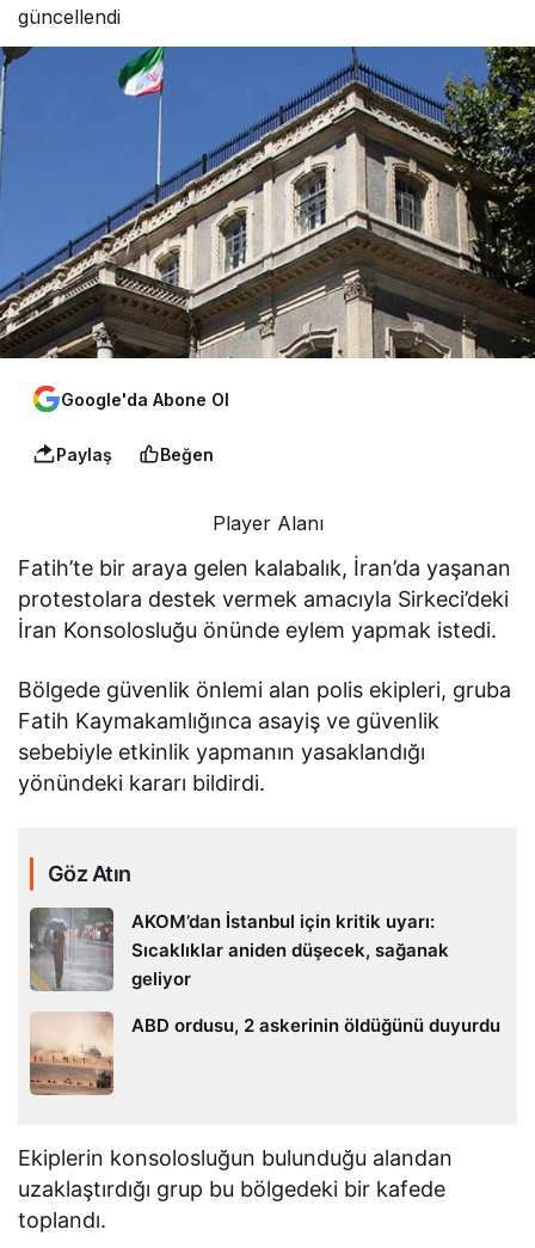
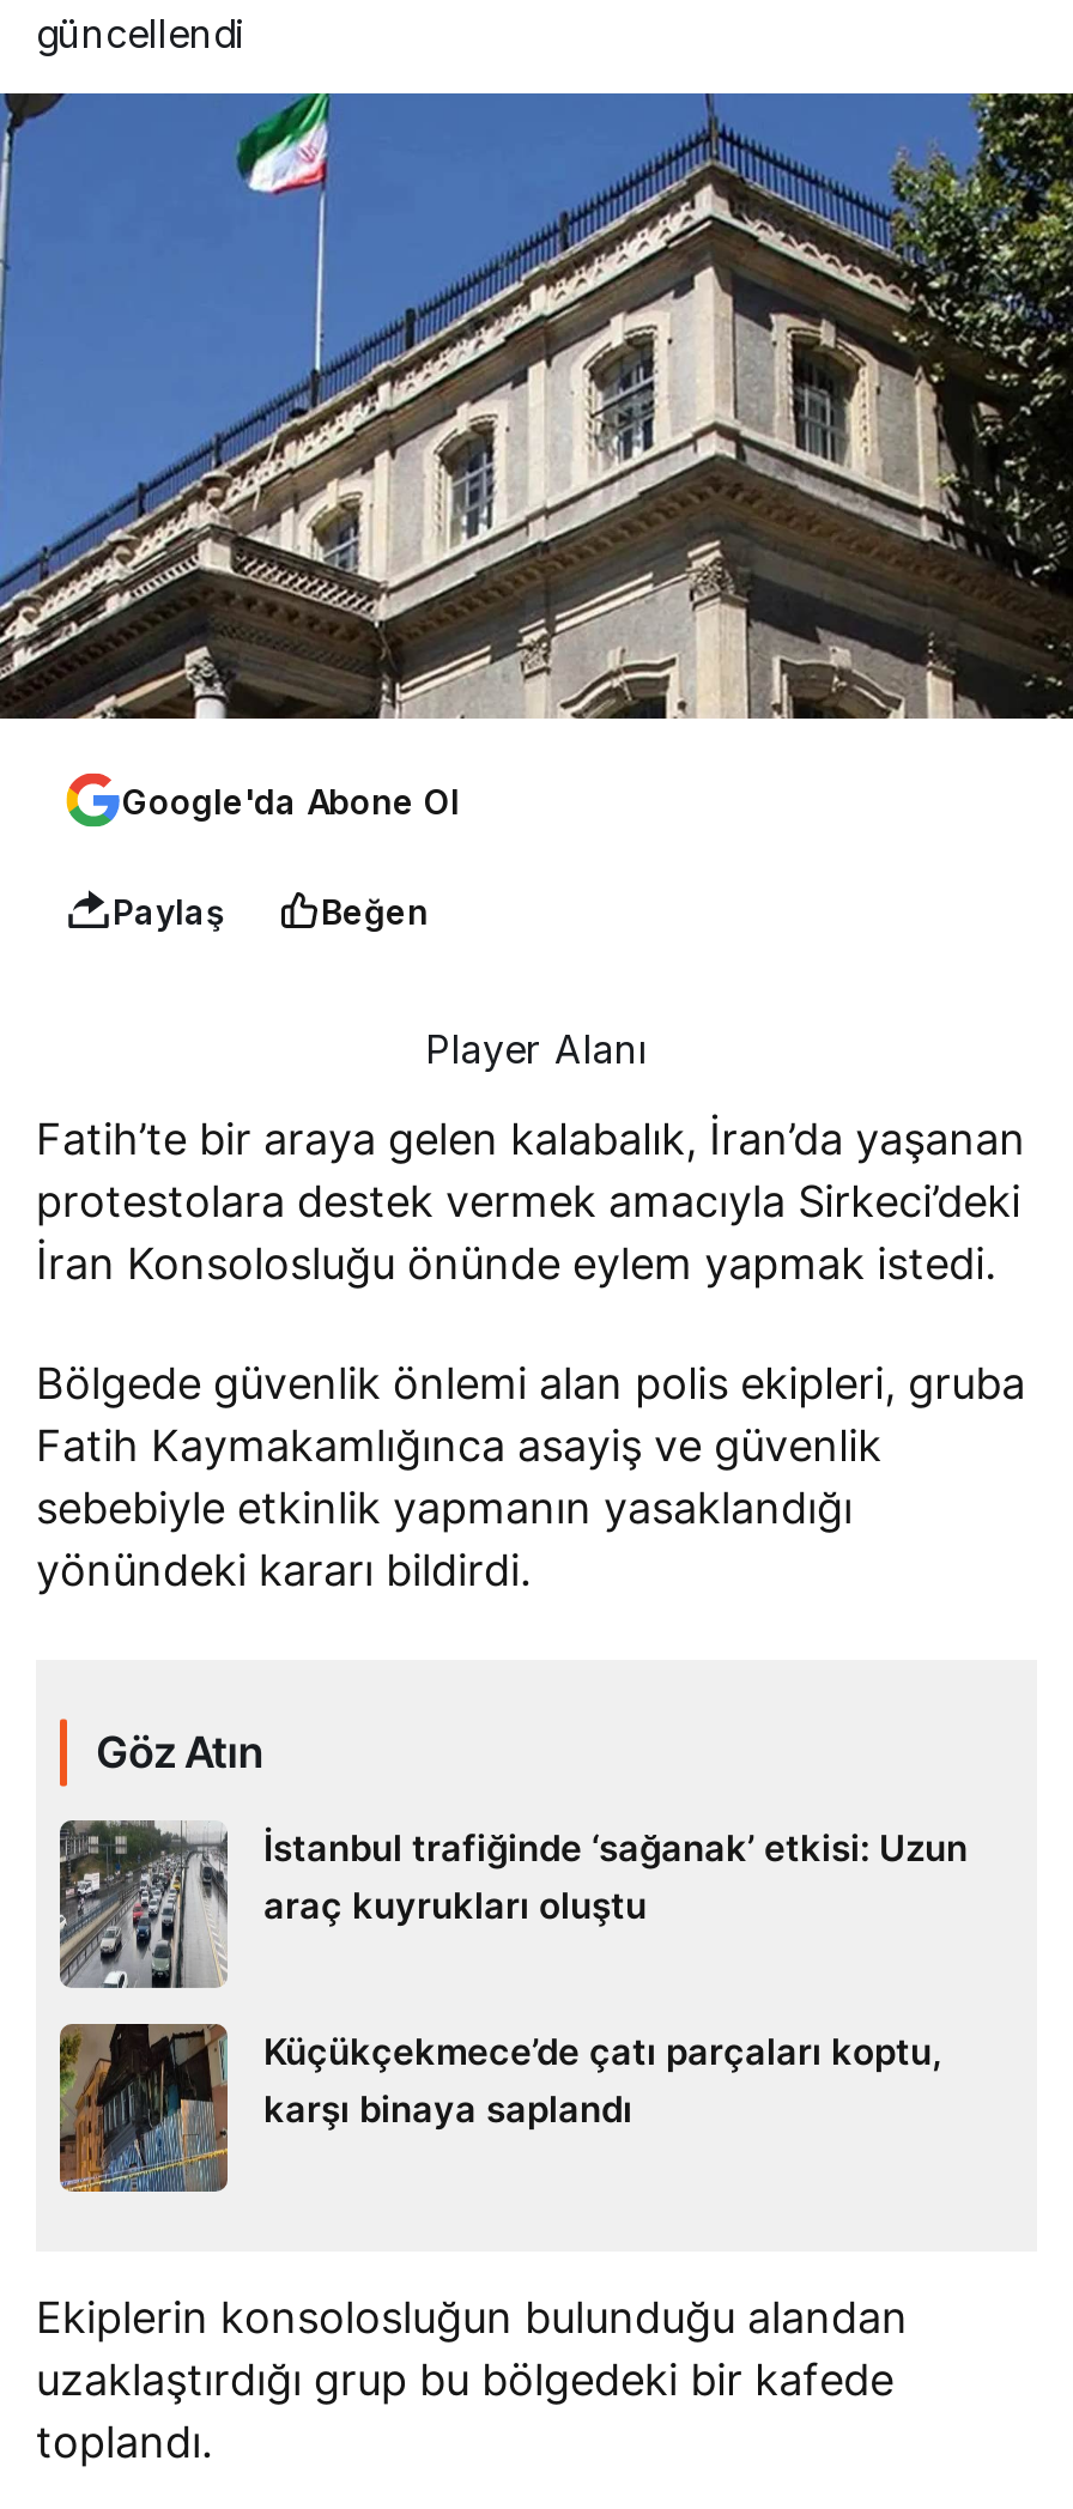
[30,906,449,990] [image] | AKOM’dan İstanbul için kritik uyarı: | Sıcaklıklar aniden düşecek, sağanak | geliyor -> [62,1820,968,1988] [image] | İstanbul trafiğinde ‘sağanak’ etkisi: Uzun | araç kuyrukları oluştu
[30,1012,500,1095] [image] | ABD ordusu, 2 askerinin öldüğünü duyurdu -> [57,2022,941,2194] [image] | Küçükçekmece’de çatı parçaları koptu, | karşı binaya saplandı

